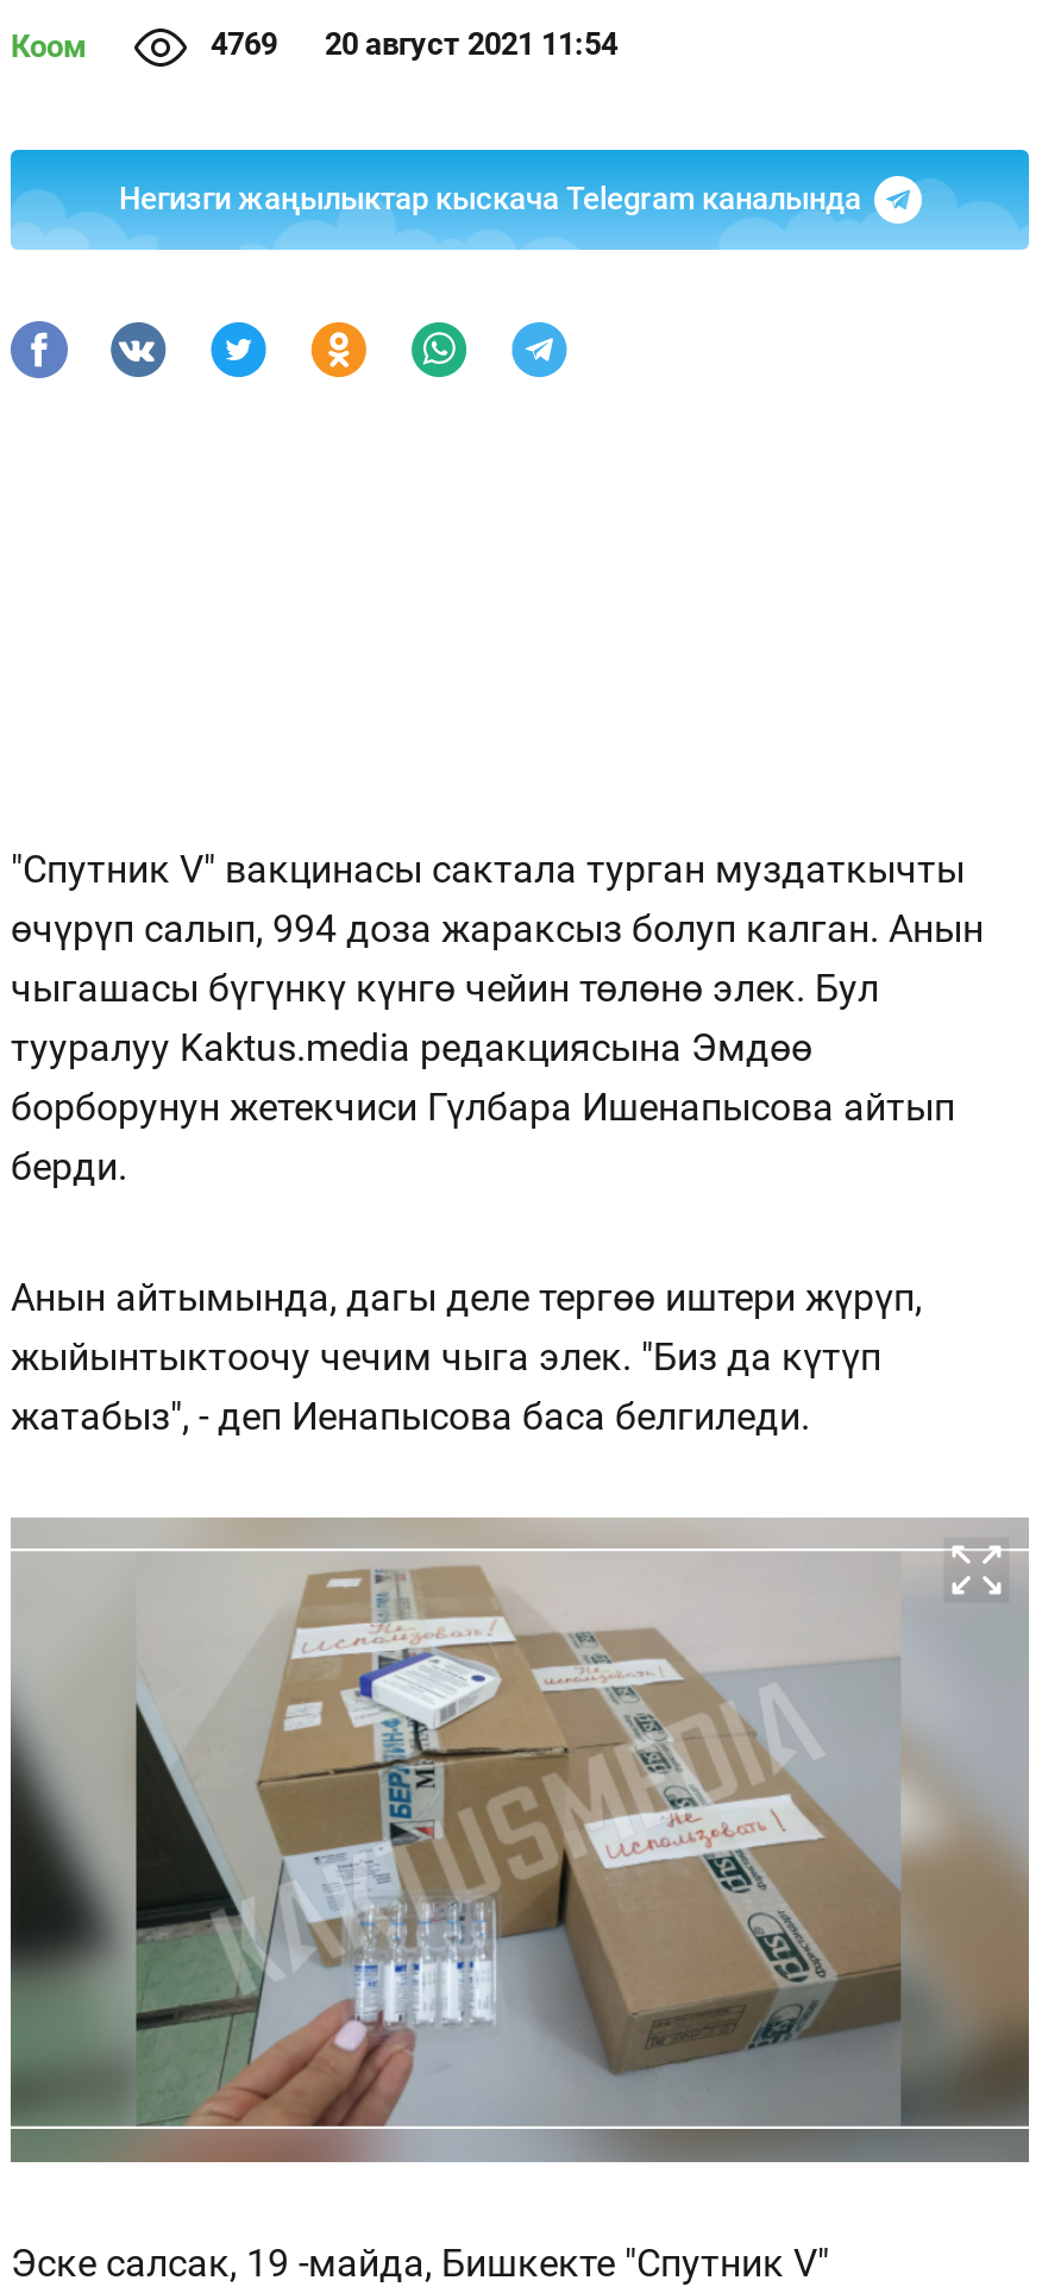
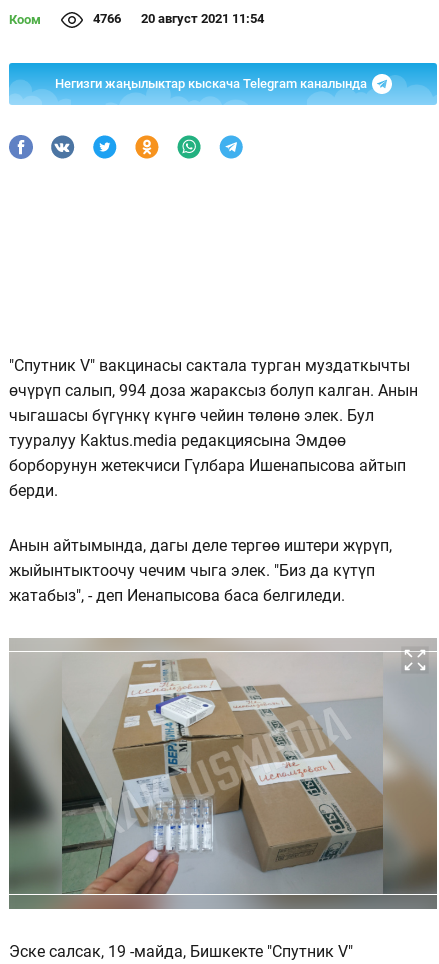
[211,26,617,62] 4769 20 август 2021 11:54 -> [93,11,264,26] 4766 20 август 2021 11:54

